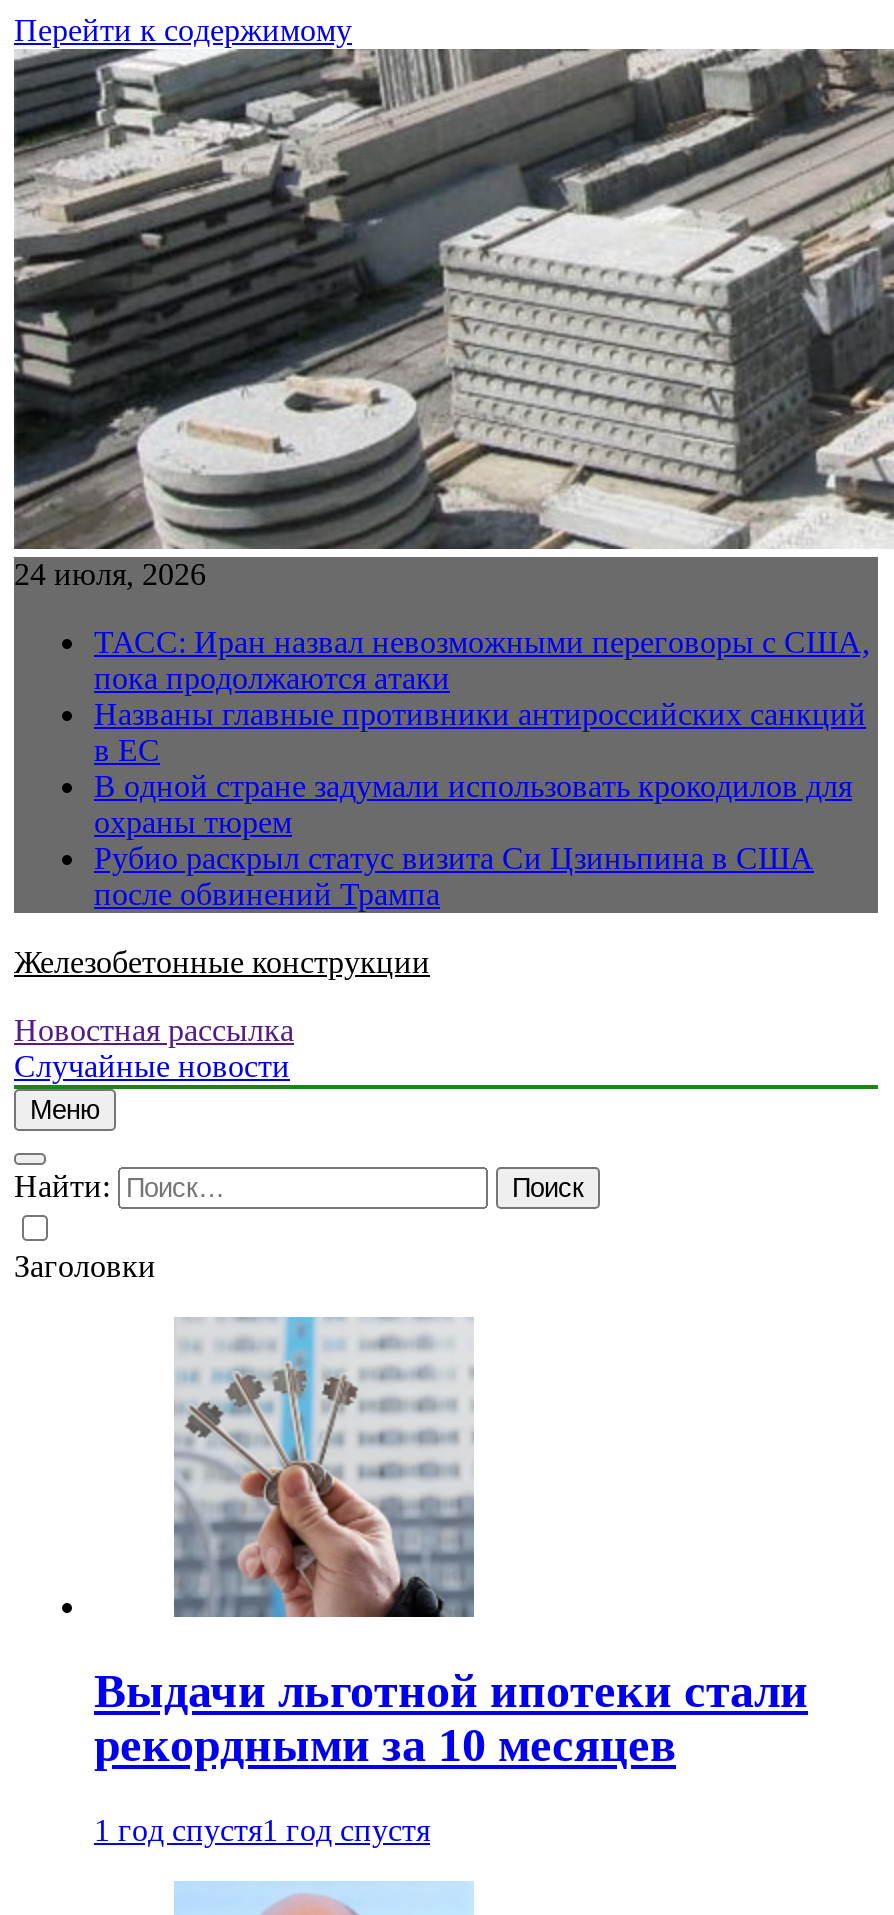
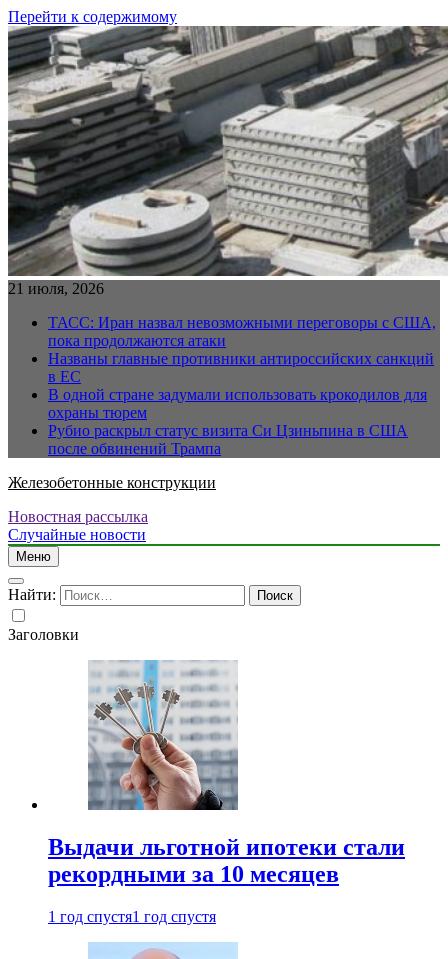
[14,557,206,591] 24 июля, 2026 -> [8,280,104,297] 21 июля, 2026

